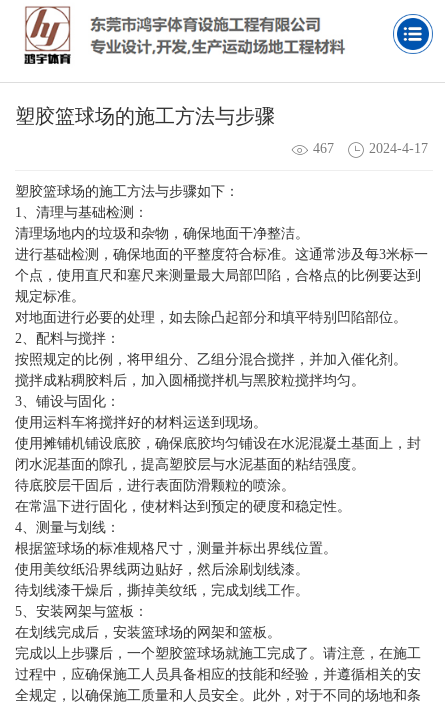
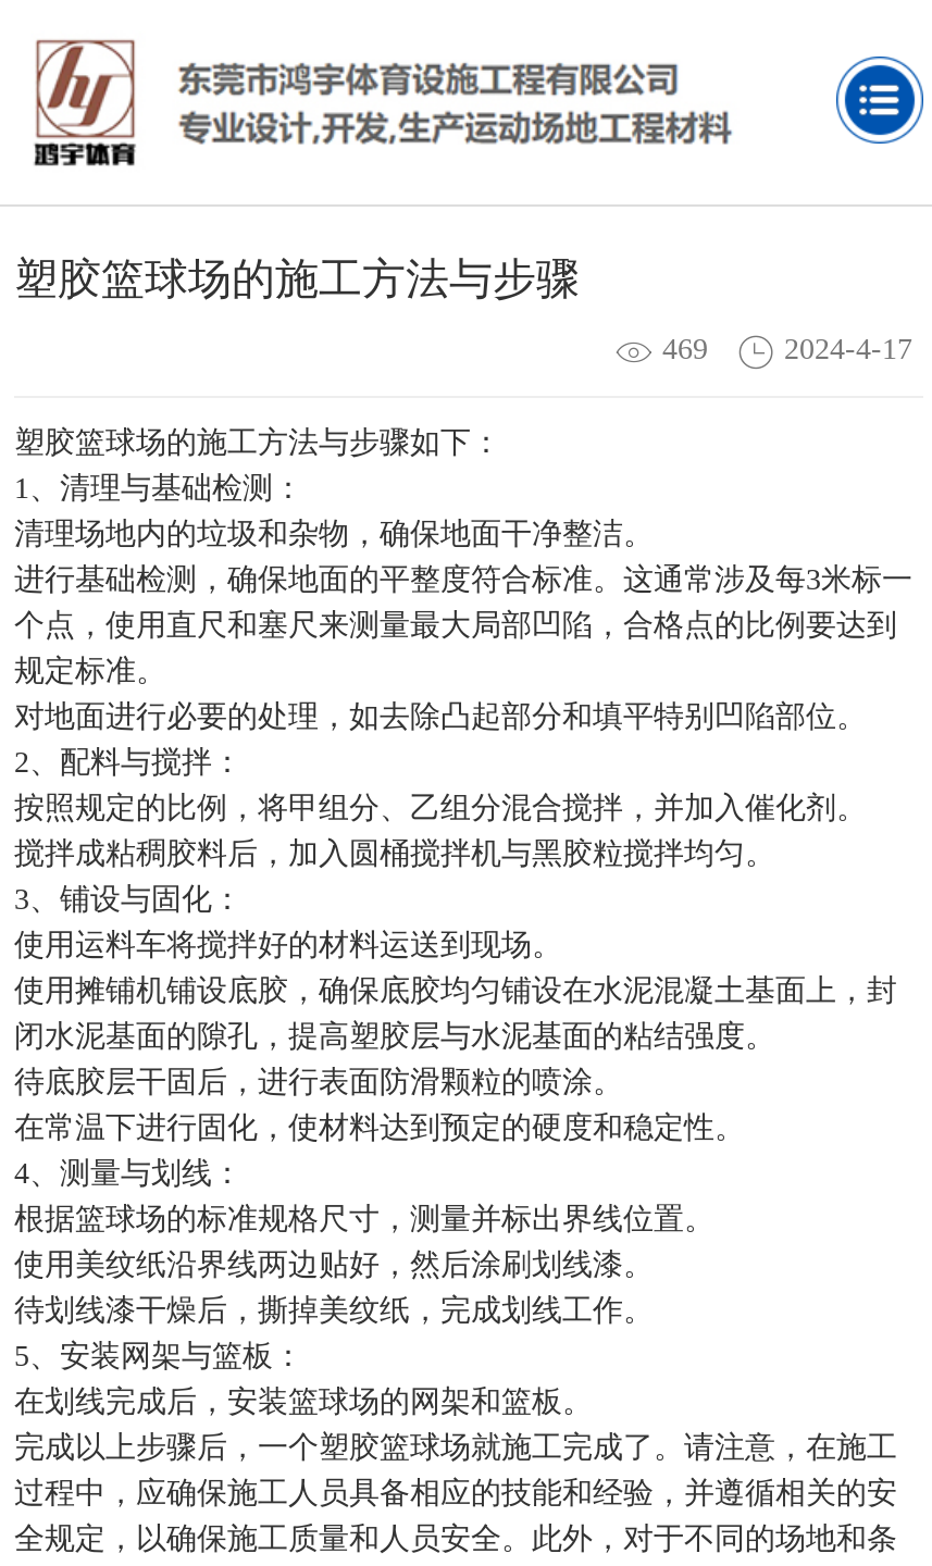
[313,141,334,156] 467 -> [662,334,708,366] 469

